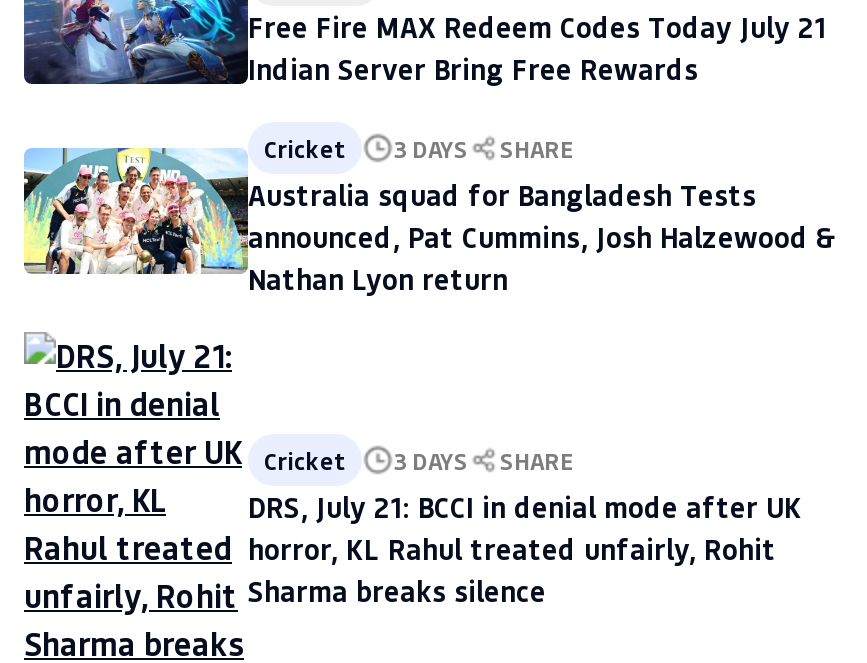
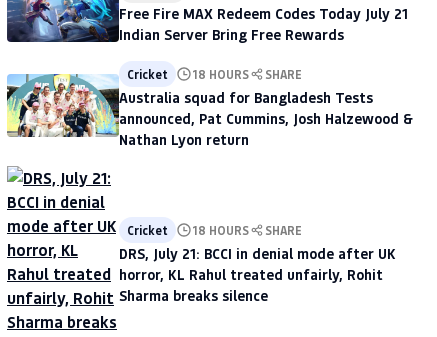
[264,132,574,164] Cricket 3 DAYS SHARE -> [127,66,302,82] Cricket 18 HOURS SHARE
[264,445,574,477] Cricket 3 DAYS SHARE -> [127,222,302,238] Cricket 18 HOURS SHARE

